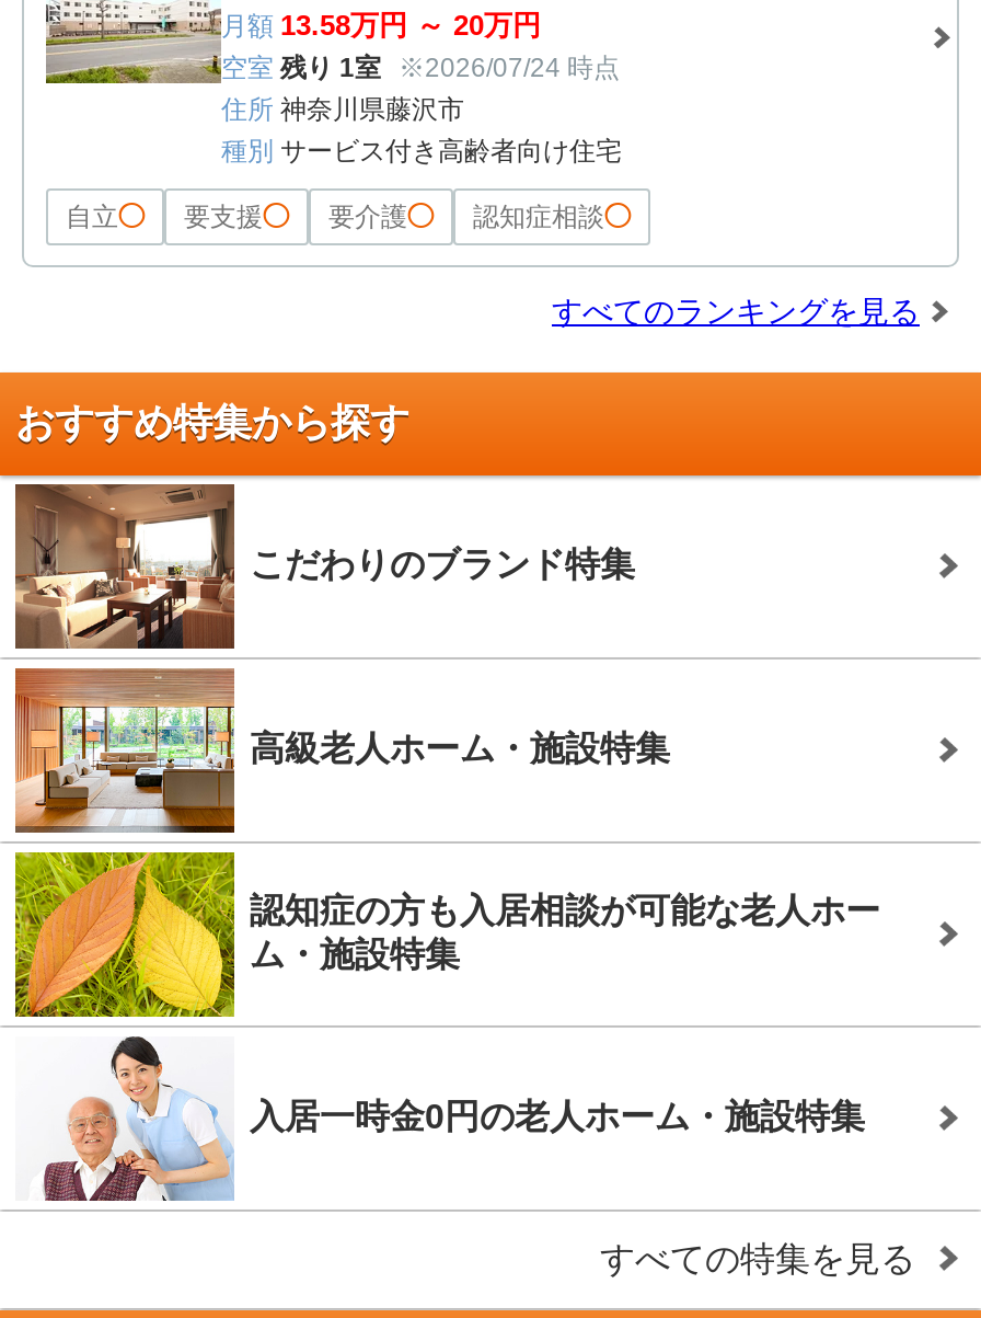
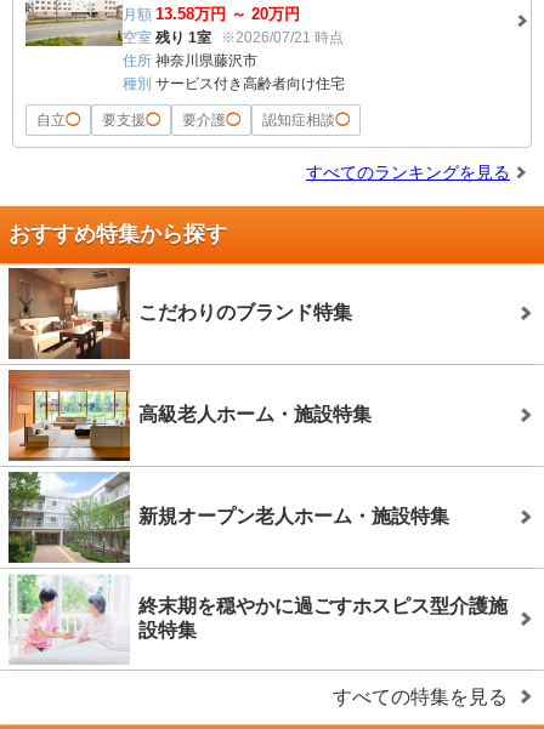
[221,52,620,83] 空室 残り 1室 ※2026/07/24 時点 -> [123,29,344,46] 空室 残り 1室 ※2026/07/21 時点
[13,850,880,1019] [image] | 認知症の方も入居相談が可能な老人ホー | ム・施設特集 -> [7,471,449,564] [image] | 新規オープン老人ホーム・施設特集
[15,1034,865,1201] [image] | 入居一時金0円の老人ホーム・施設特集 -> [7,574,508,665] [image] | 終末期を穏やかに過ごすホスピス型介護施 | 設特集

